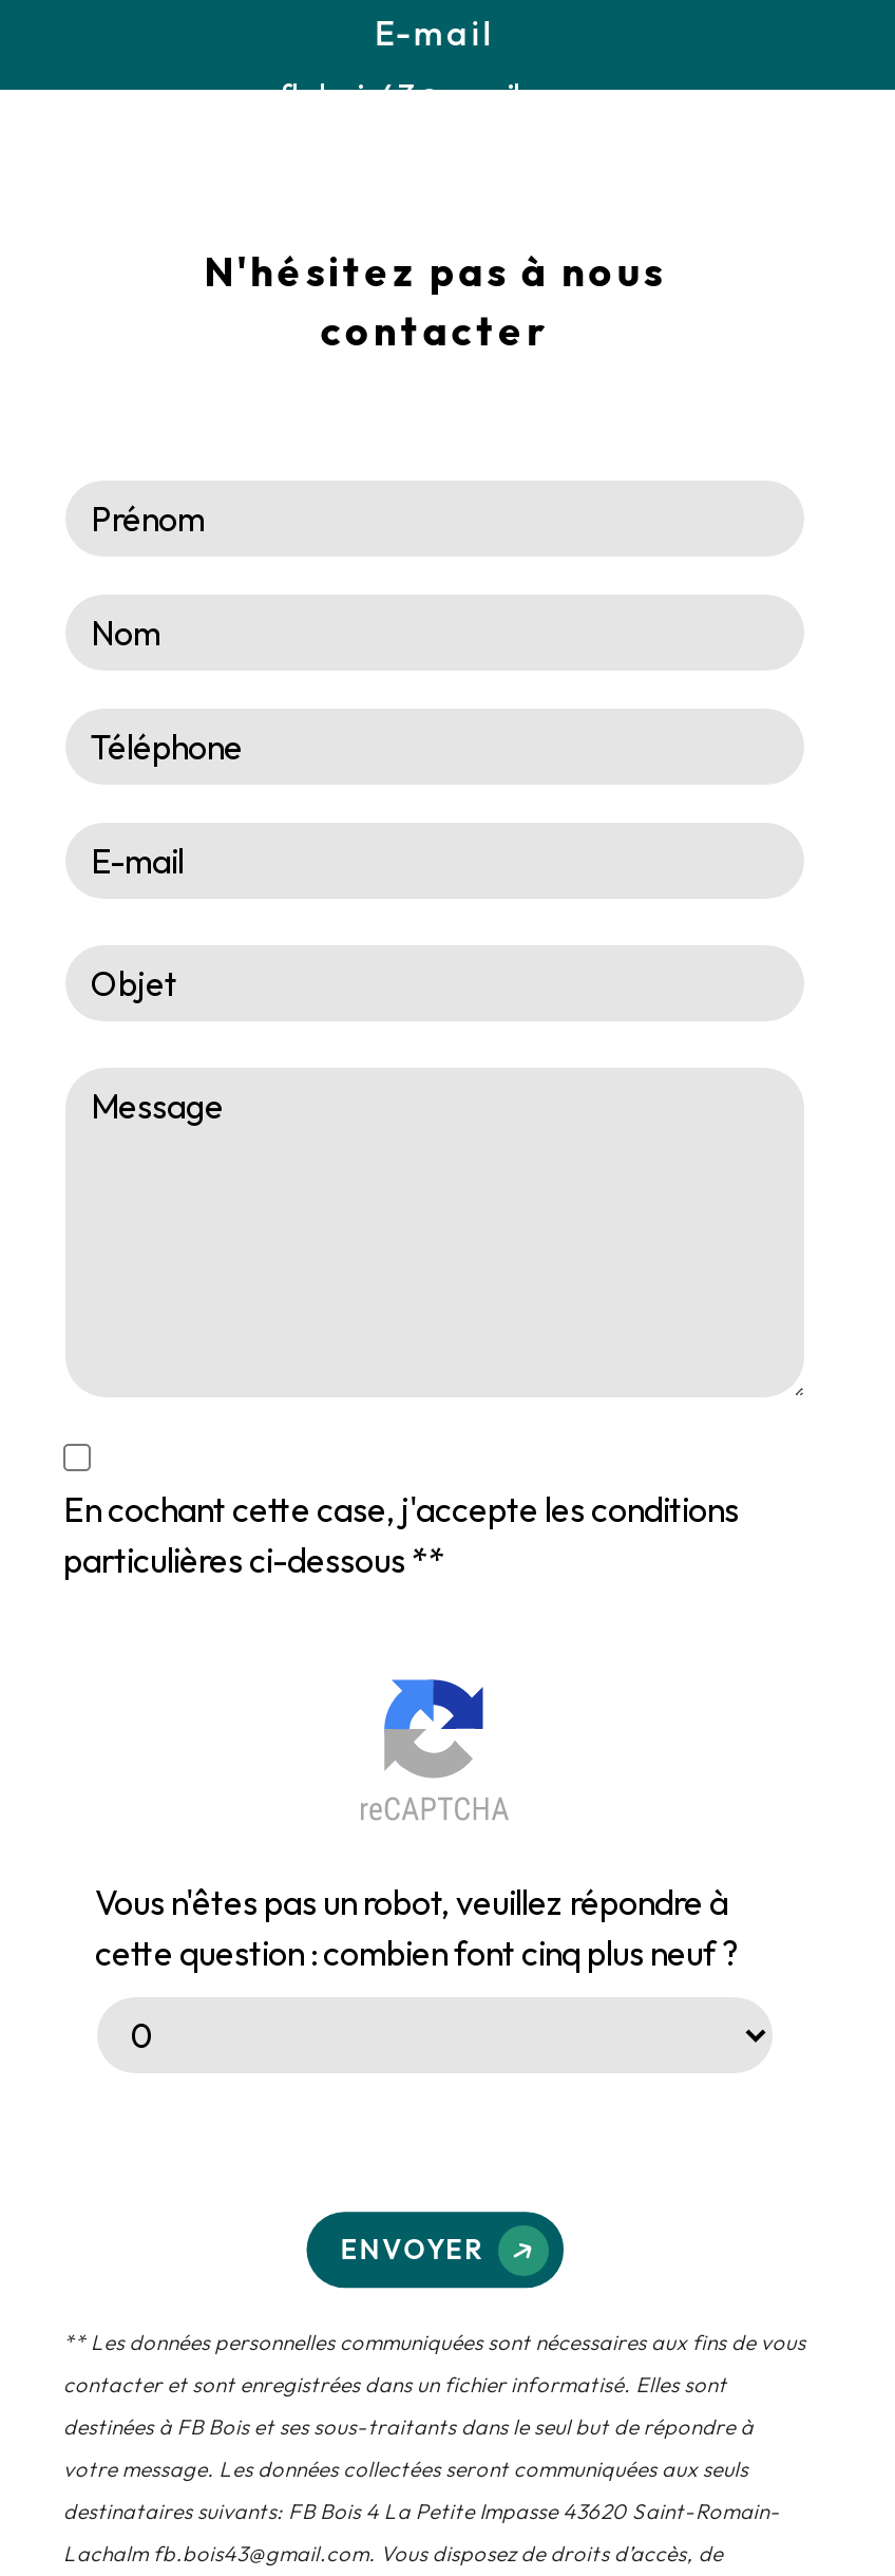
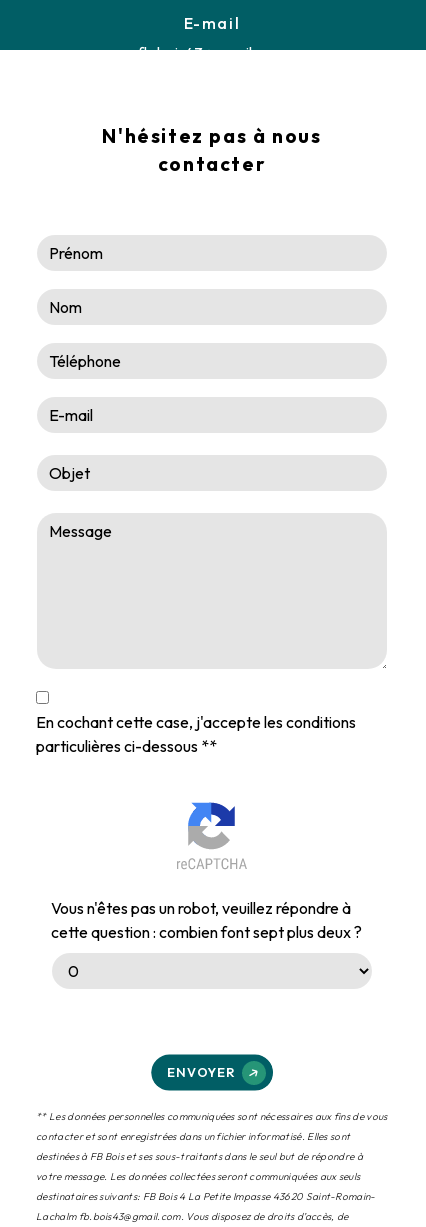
[95,1932,739,1974] cette question : combien font cinq plus neuf ? -> [51,922,362,942] cette question : combien font sept plus deux ?

